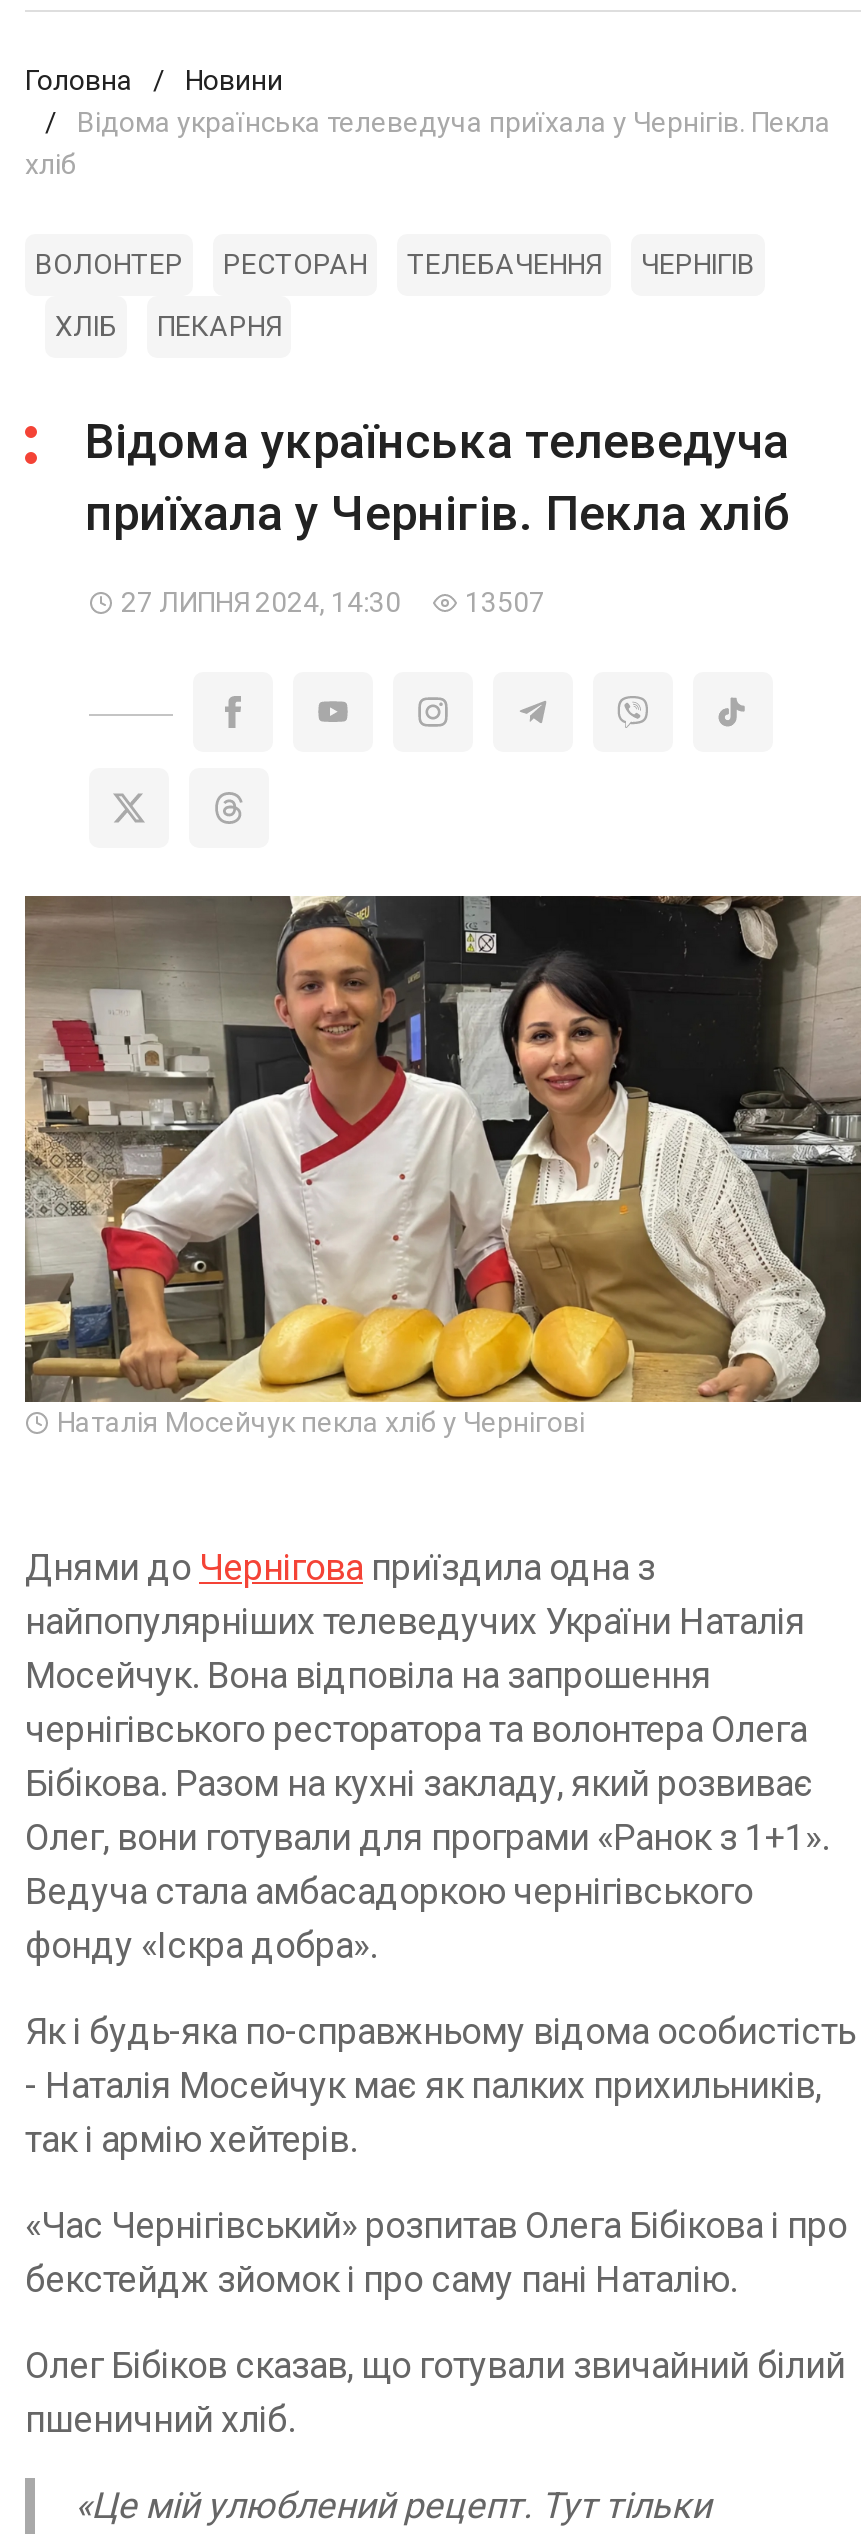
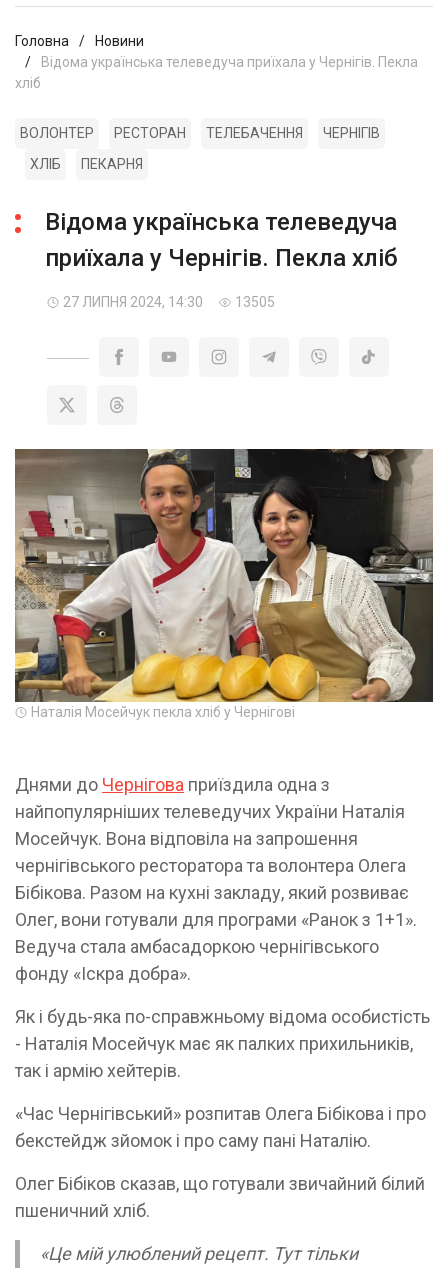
[121,586,545,618] 27 ЛИПНЯ 2024, 14:30 13507 -> [63,294,275,310] 27 ЛИПНЯ 2024, 14:30 13505

